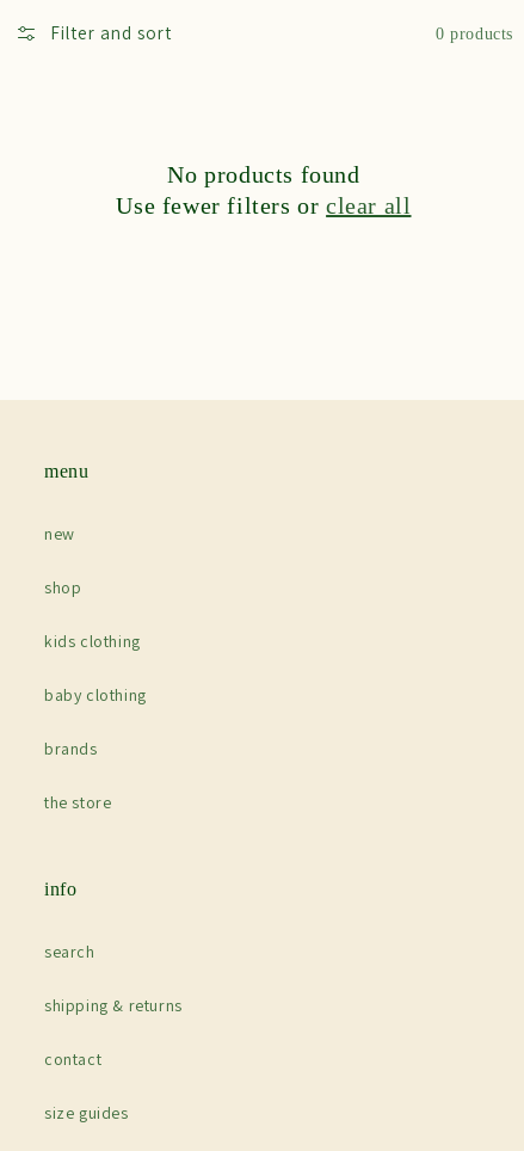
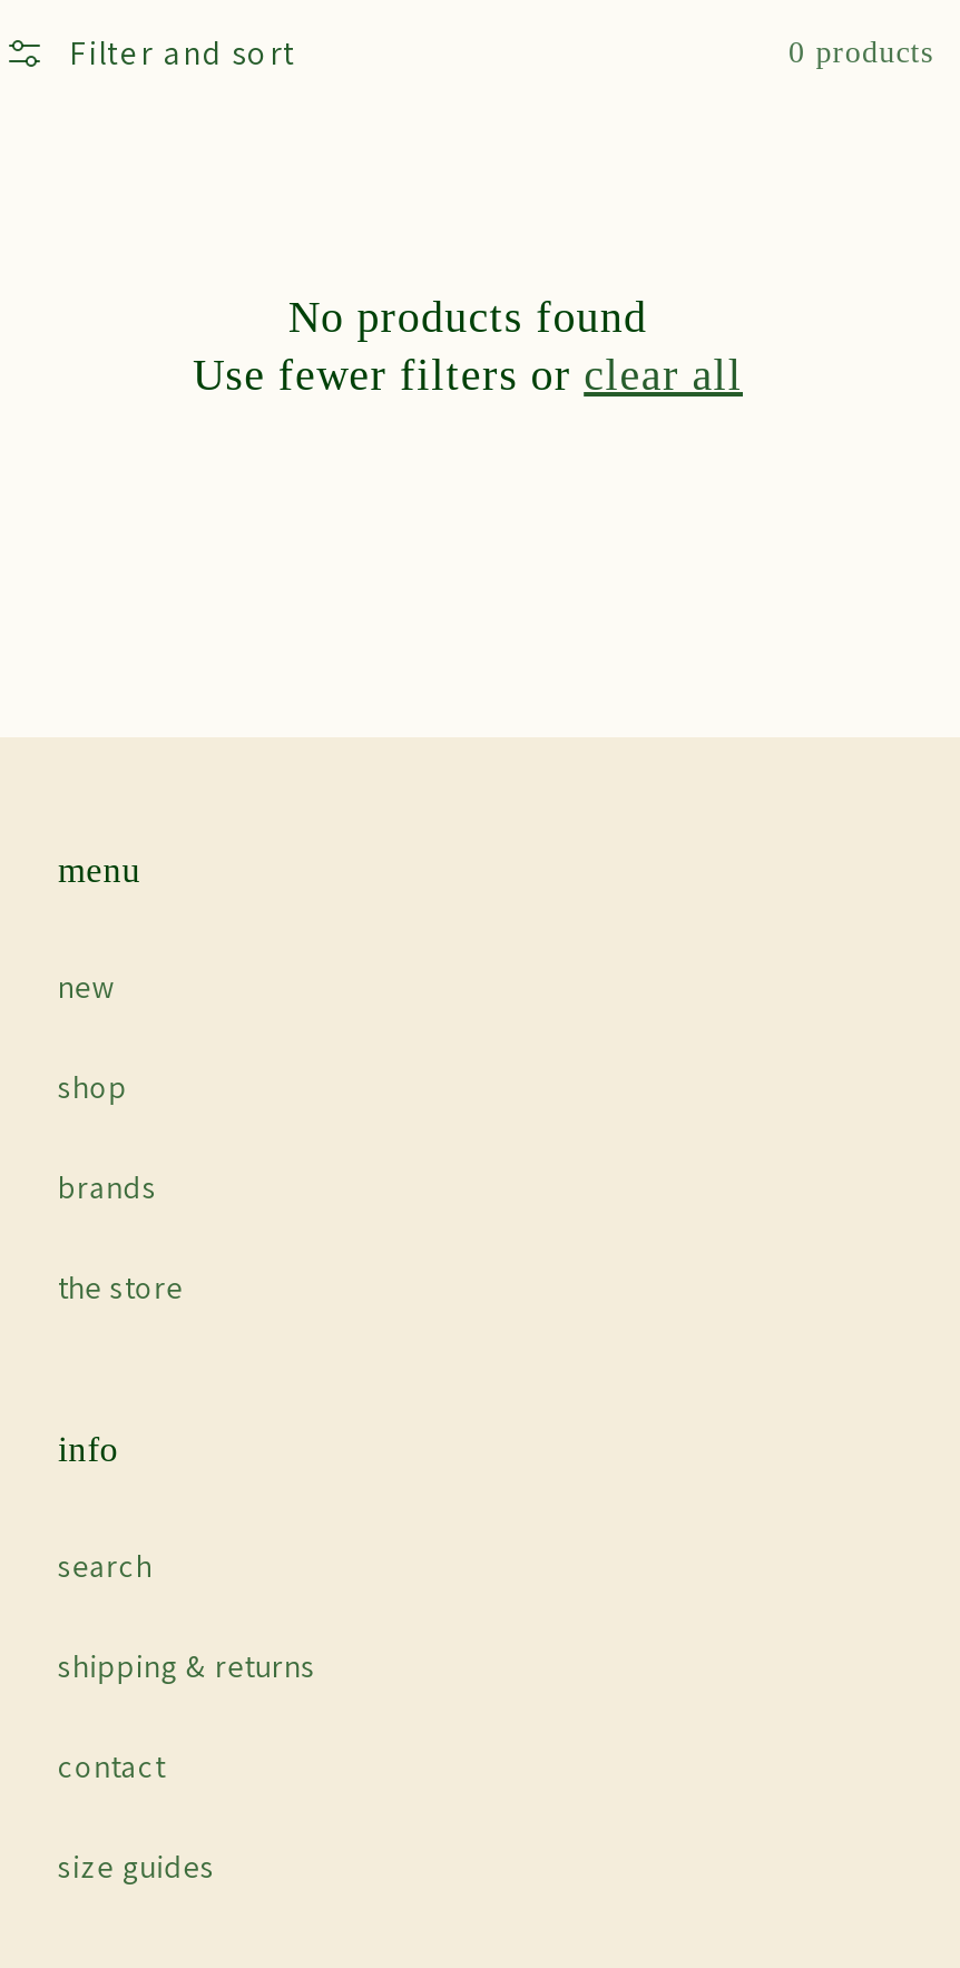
[44,631,147,706] kids clothing | baby clothing -> none

